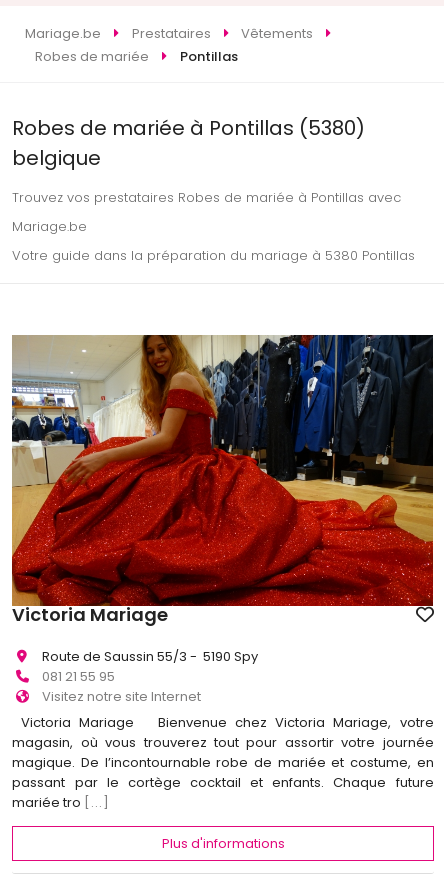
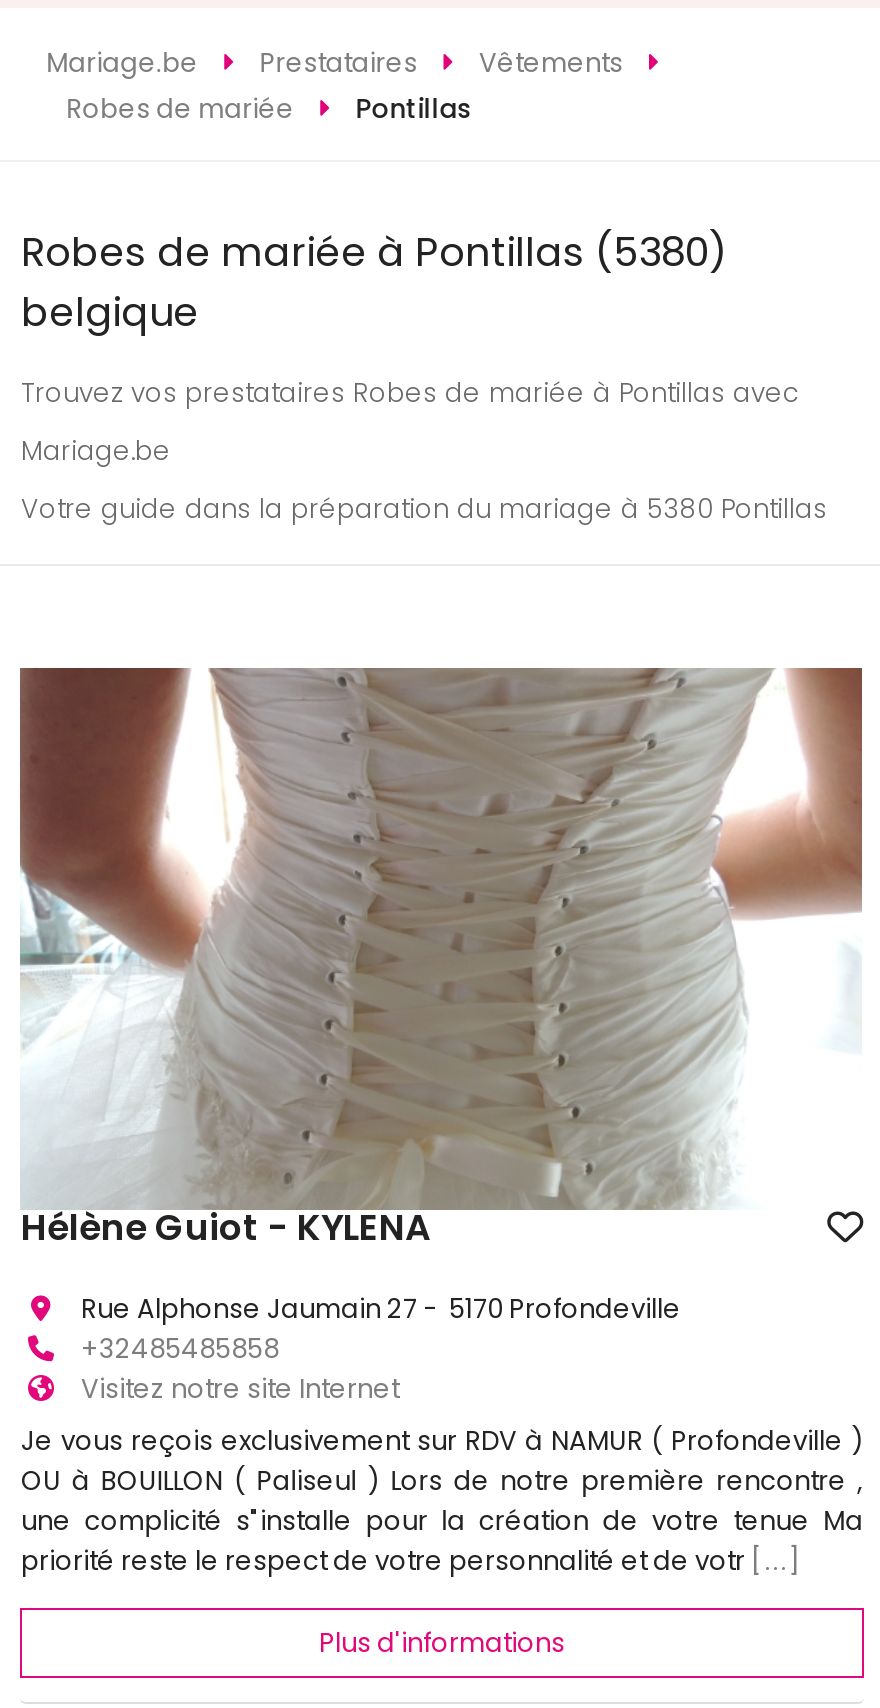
[11,334,434,627] [image] | Victoria Mariage -> [18,666,864,1251] [image] | Hélène Guiot - KYLENA
[42,647,258,686] Route de Saussin 55/3 - 5190 Spy | 081 21 55 95 -> [81,1289,681,1367] Rue Alphonse Jaumain 27 - 5170 Profondeville | +32485485858
[12,713,434,812] Victoria Mariage Bienvenue chez Victoria Mariage, votre | magasin, où vous trouverez tout pour assortir votre journée | magique. De l’incontournable robe de mariée et costume, en | passant par le cortège cocktail et enfants. Chaque future | mariée tro [...] -> [21,1422,863,1580] Je vous reçois exclusivement sur RDV à NAMUR ( Profondeville ) | OU à BOUILLON ( Paliseul ) Lors de notre première rencontre , | une complicité s"installe pour la création de votre tenue Ma | priorité reste le respect de votre personnalité et de votr [...]

